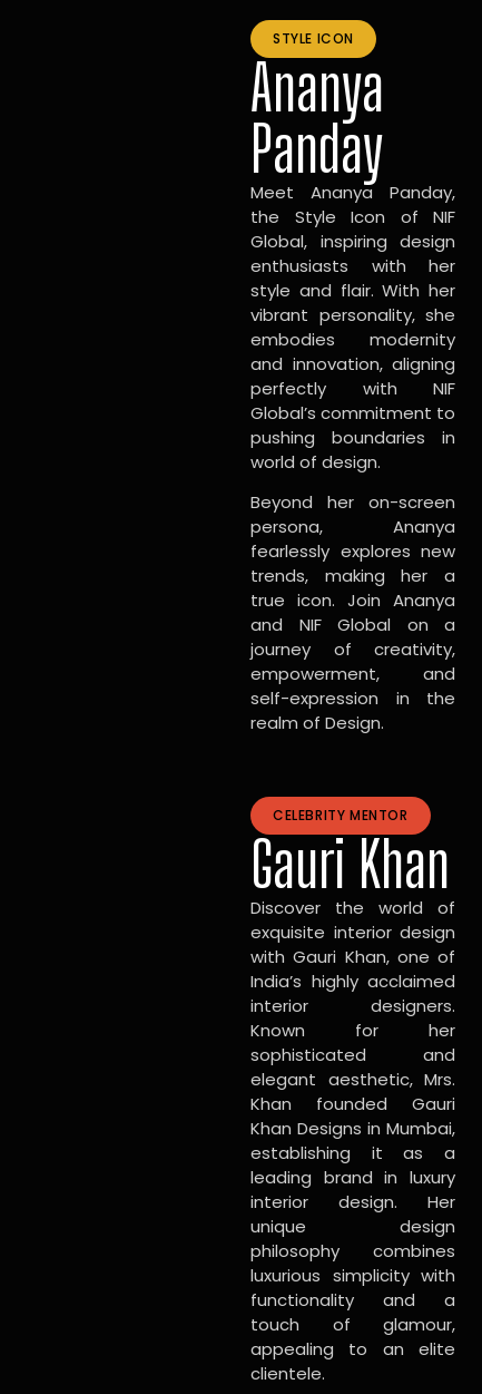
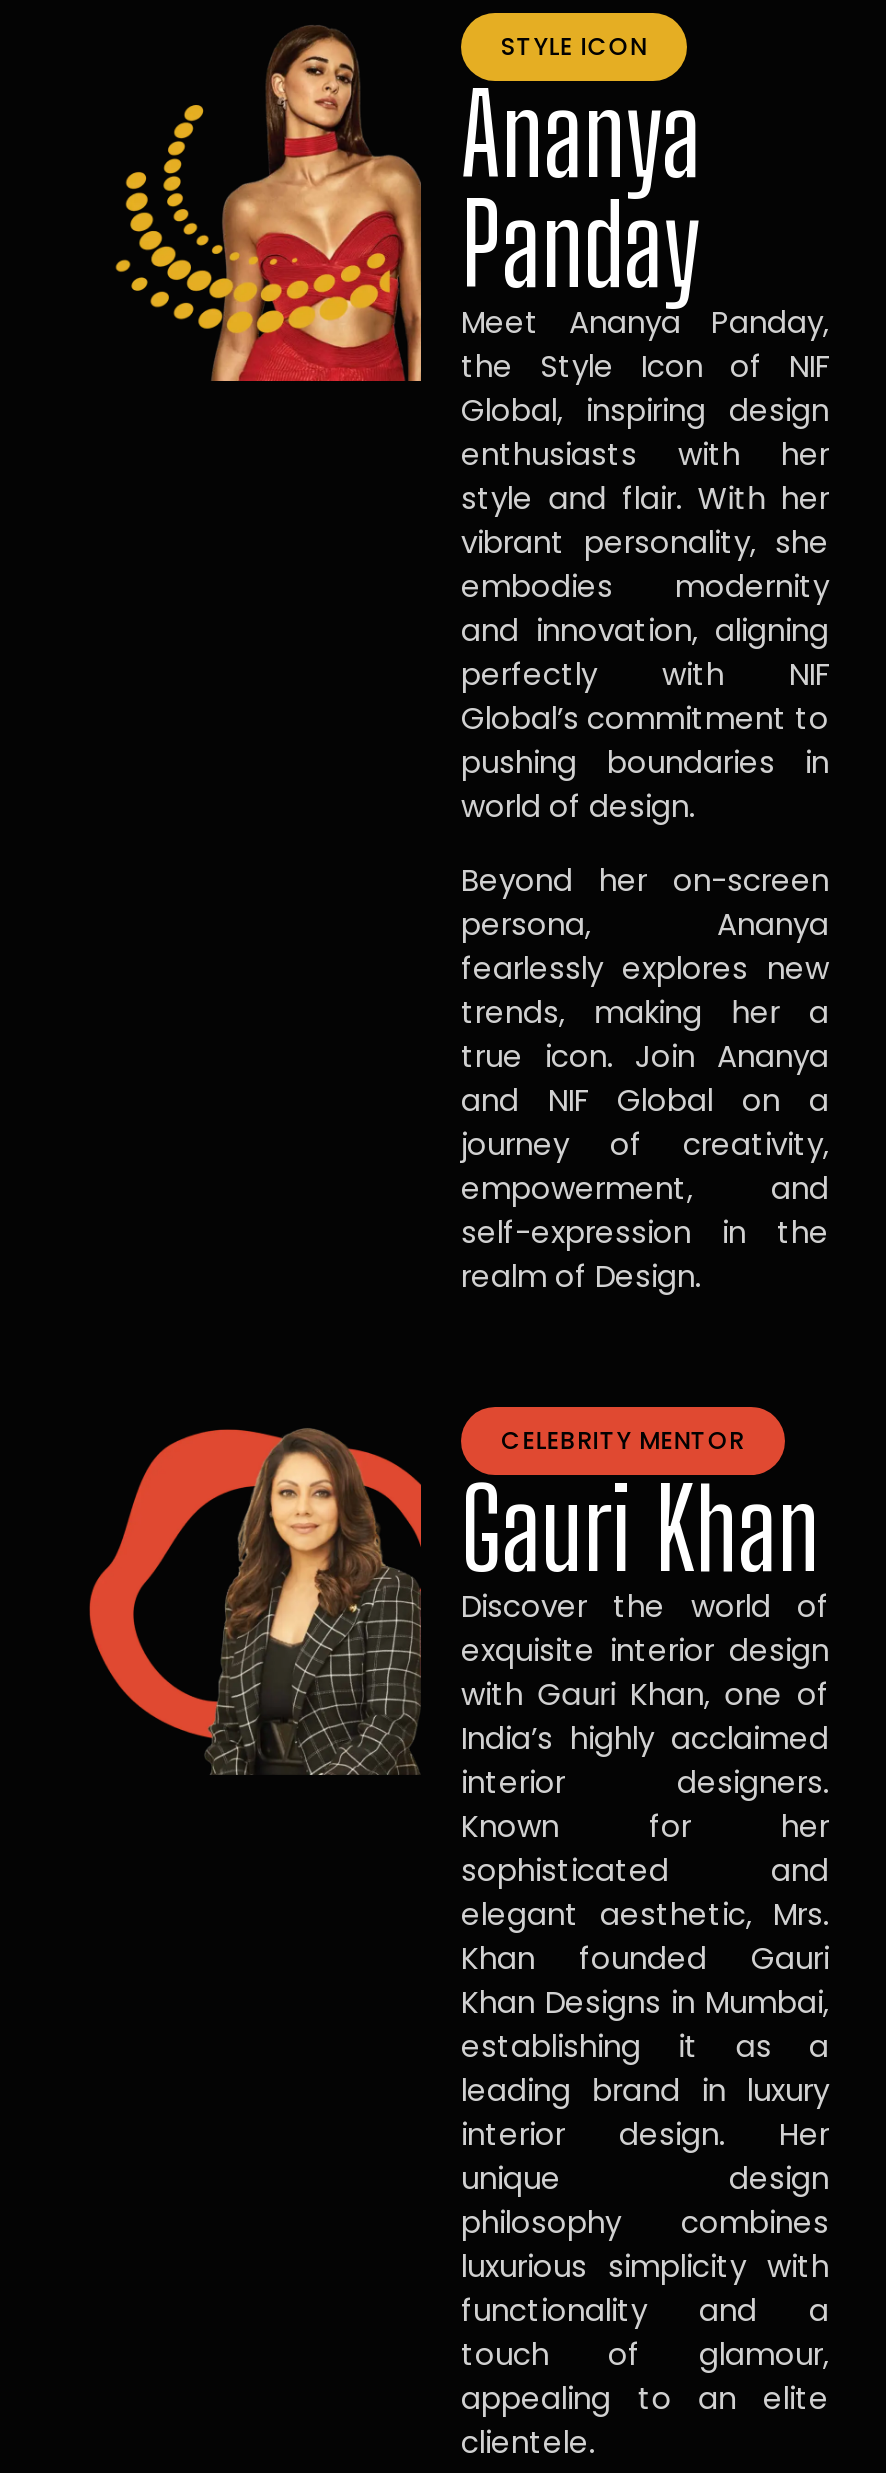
none -> [113,25,423,383] [image]
none -> [87,1427,423,1777] [image]

